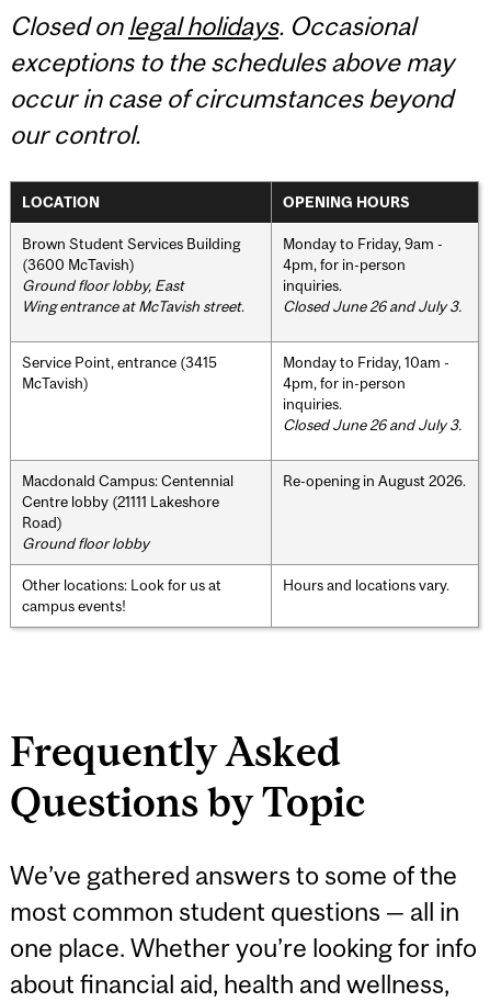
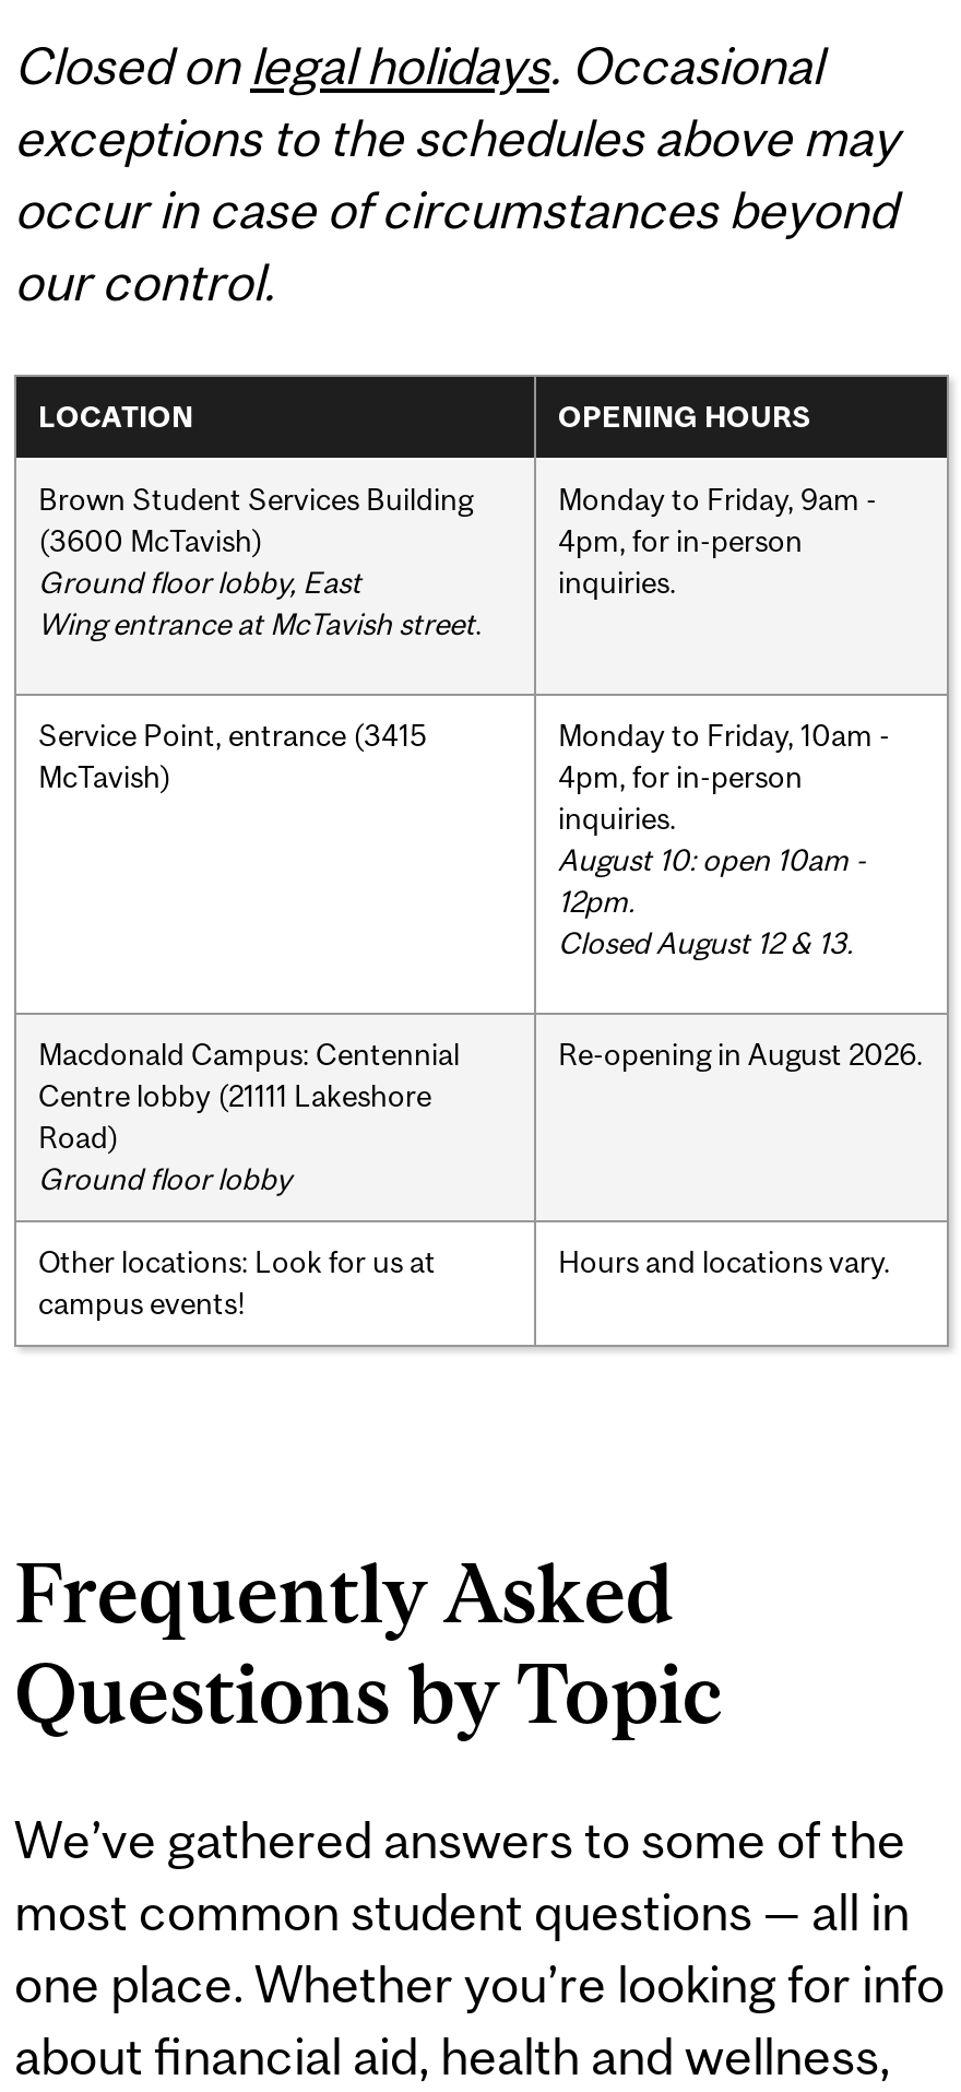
[283,297,461,315] Closed June 26 and July 3. -> none
[283,416,461,433] Closed June 26 and July 3. -> [558,841,866,959] August 10: open 10am - | 12pm. | Closed August 12 & 13.

